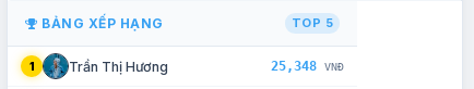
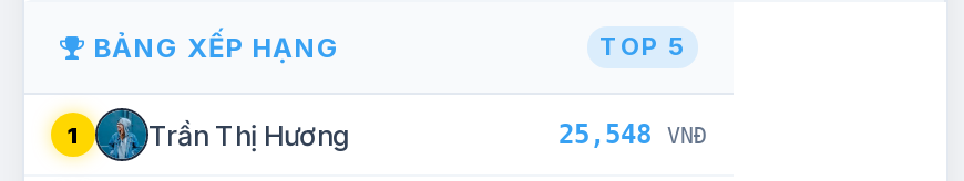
[271,58,344,73] 25,348 VNĐ -> [558,118,707,149] 25,548 VNĐ

